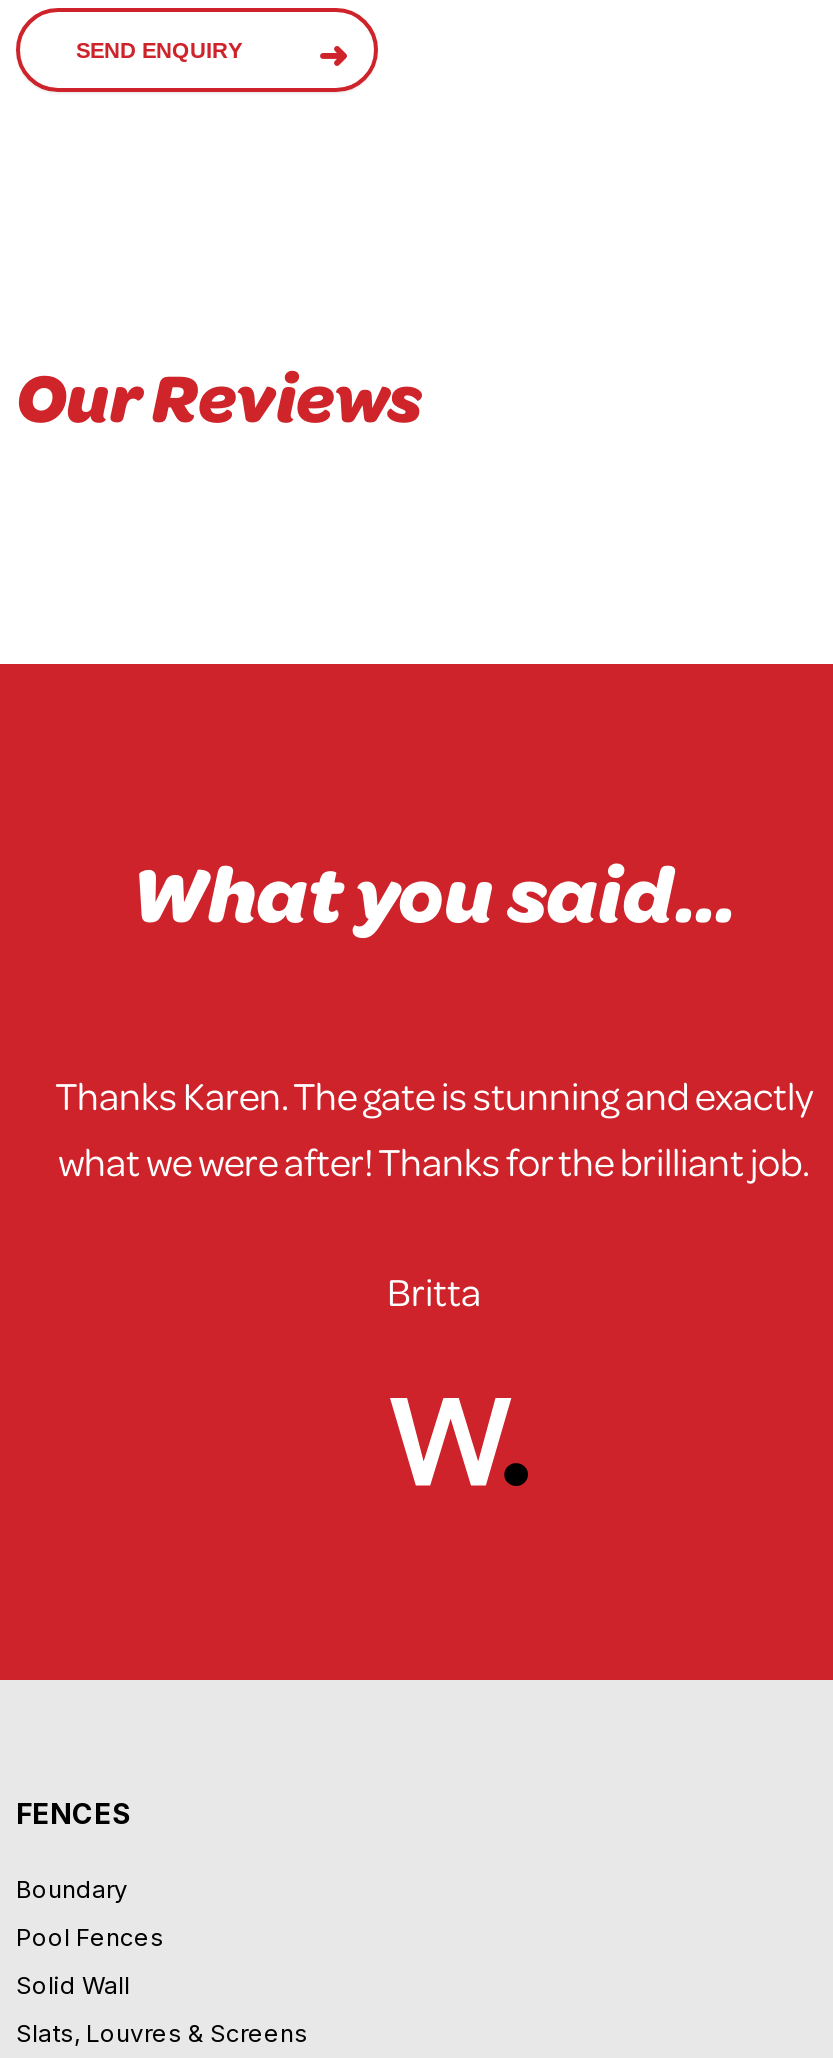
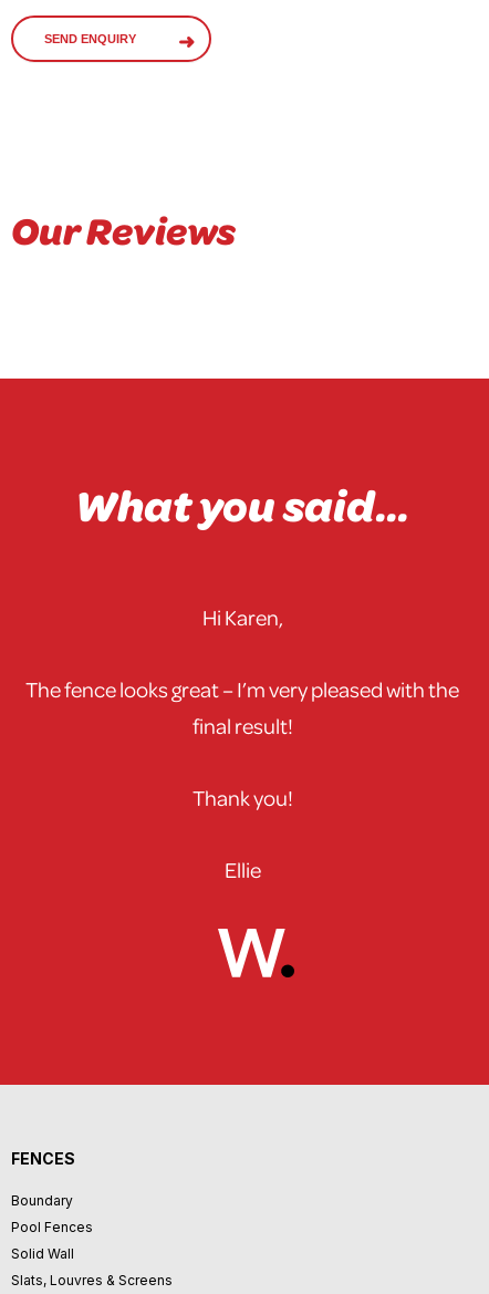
[55,1071,813,1317] Thanks Karen. The gate is stunning and exactly | what we were after! Thanks for the brilliant job. | Britta -> [25,603,459,883] Hi Karen, | The fence looks great – I’m very pleased with the | final result! | Thank you! | Ellie

